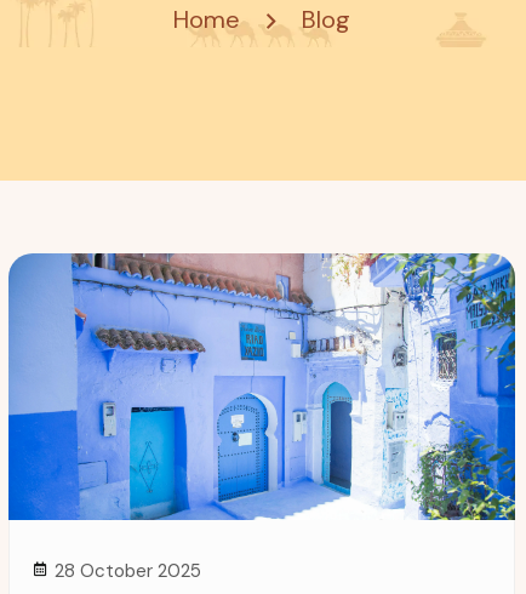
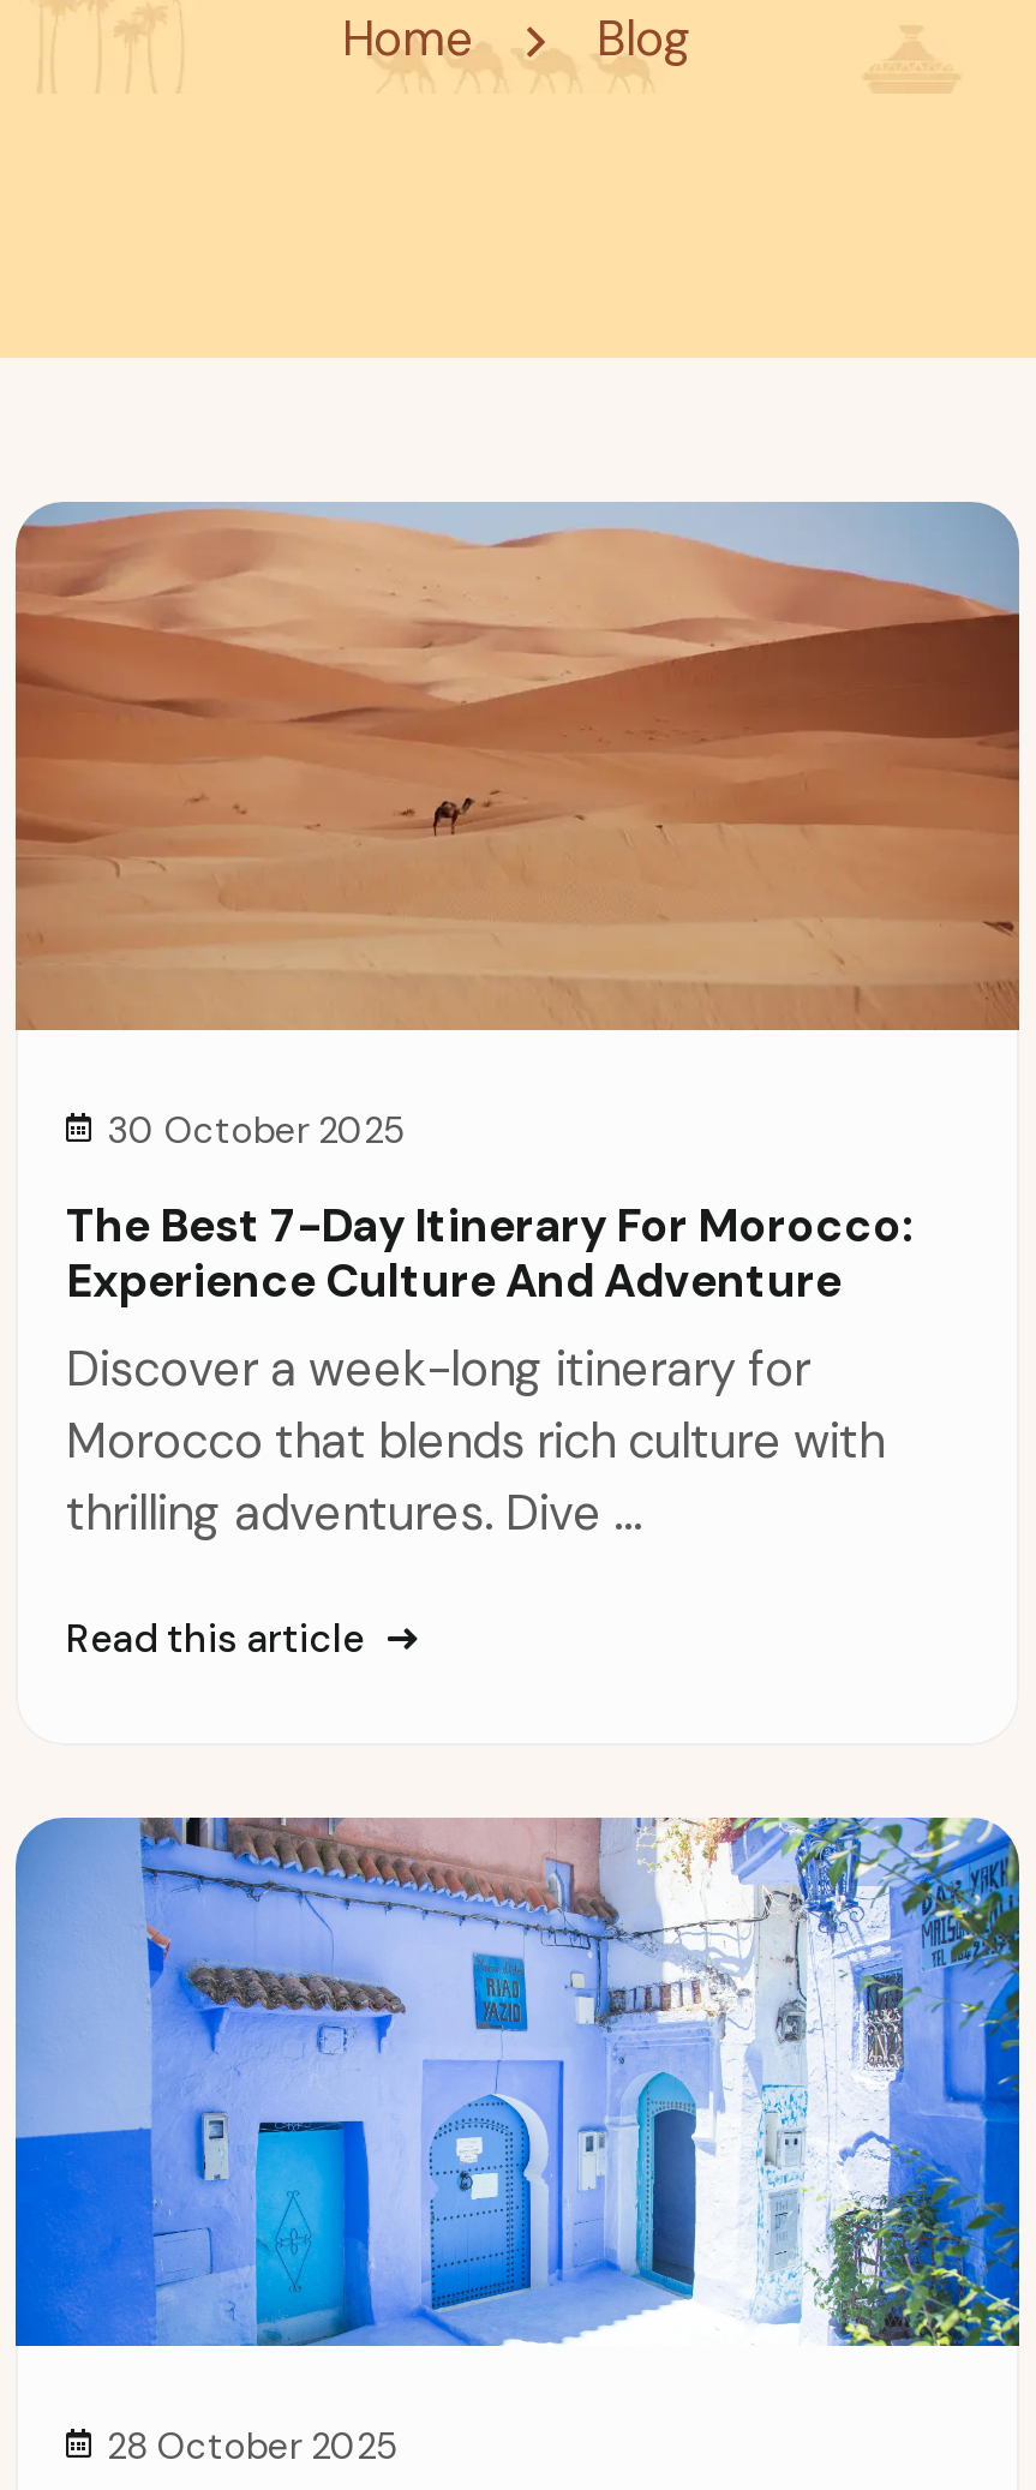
none -> [13,502,1022,1665] [image] | 30 October 2025 | The Best 7-Day Itinerary For Morocco: | Experience Culture And Adventure | Discover a week-long itinerary for | Morocco that blends rich culture with | thrilling adventures. Dive ... | Read this article

